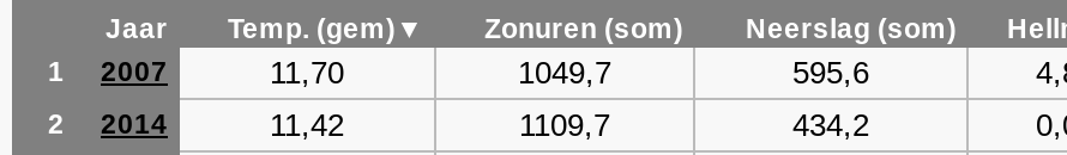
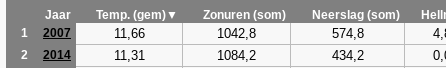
[270,54,344,90] 11,70 -> [113,26,144,41] 11,66
[518,54,611,90] 1049,7 -> [217,26,256,41] 1042,8
[792,54,869,90] 595,6 -> [331,26,363,41] 574,8
[270,107,344,142] 11,42 -> [113,48,144,63] 11,31
[519,107,610,142] 1109,7 -> [217,48,256,63] 1084,2

